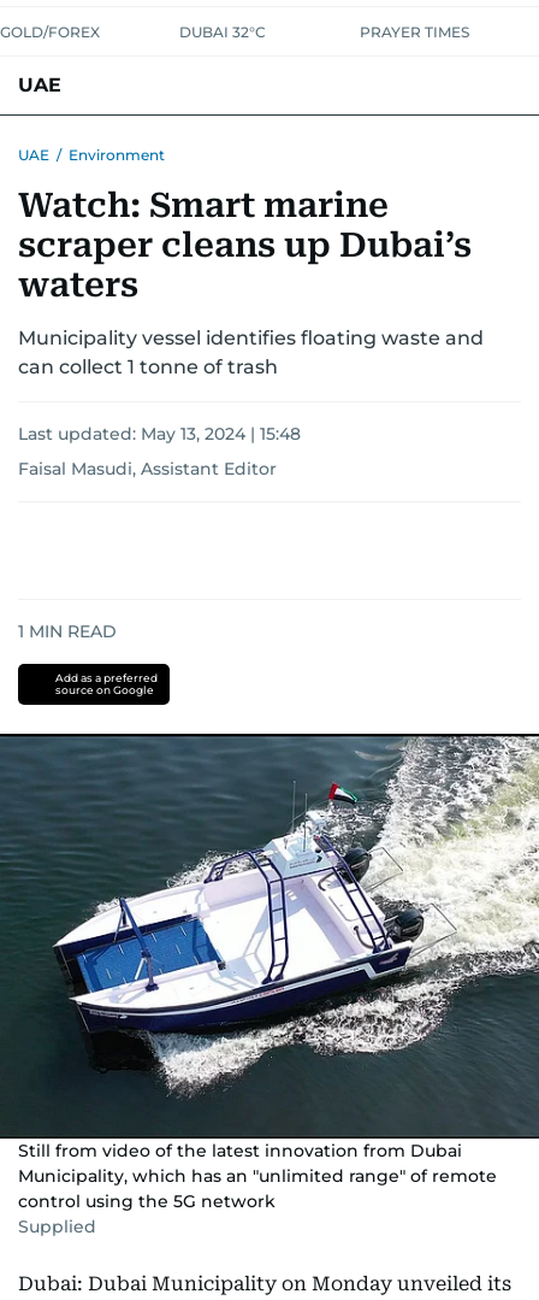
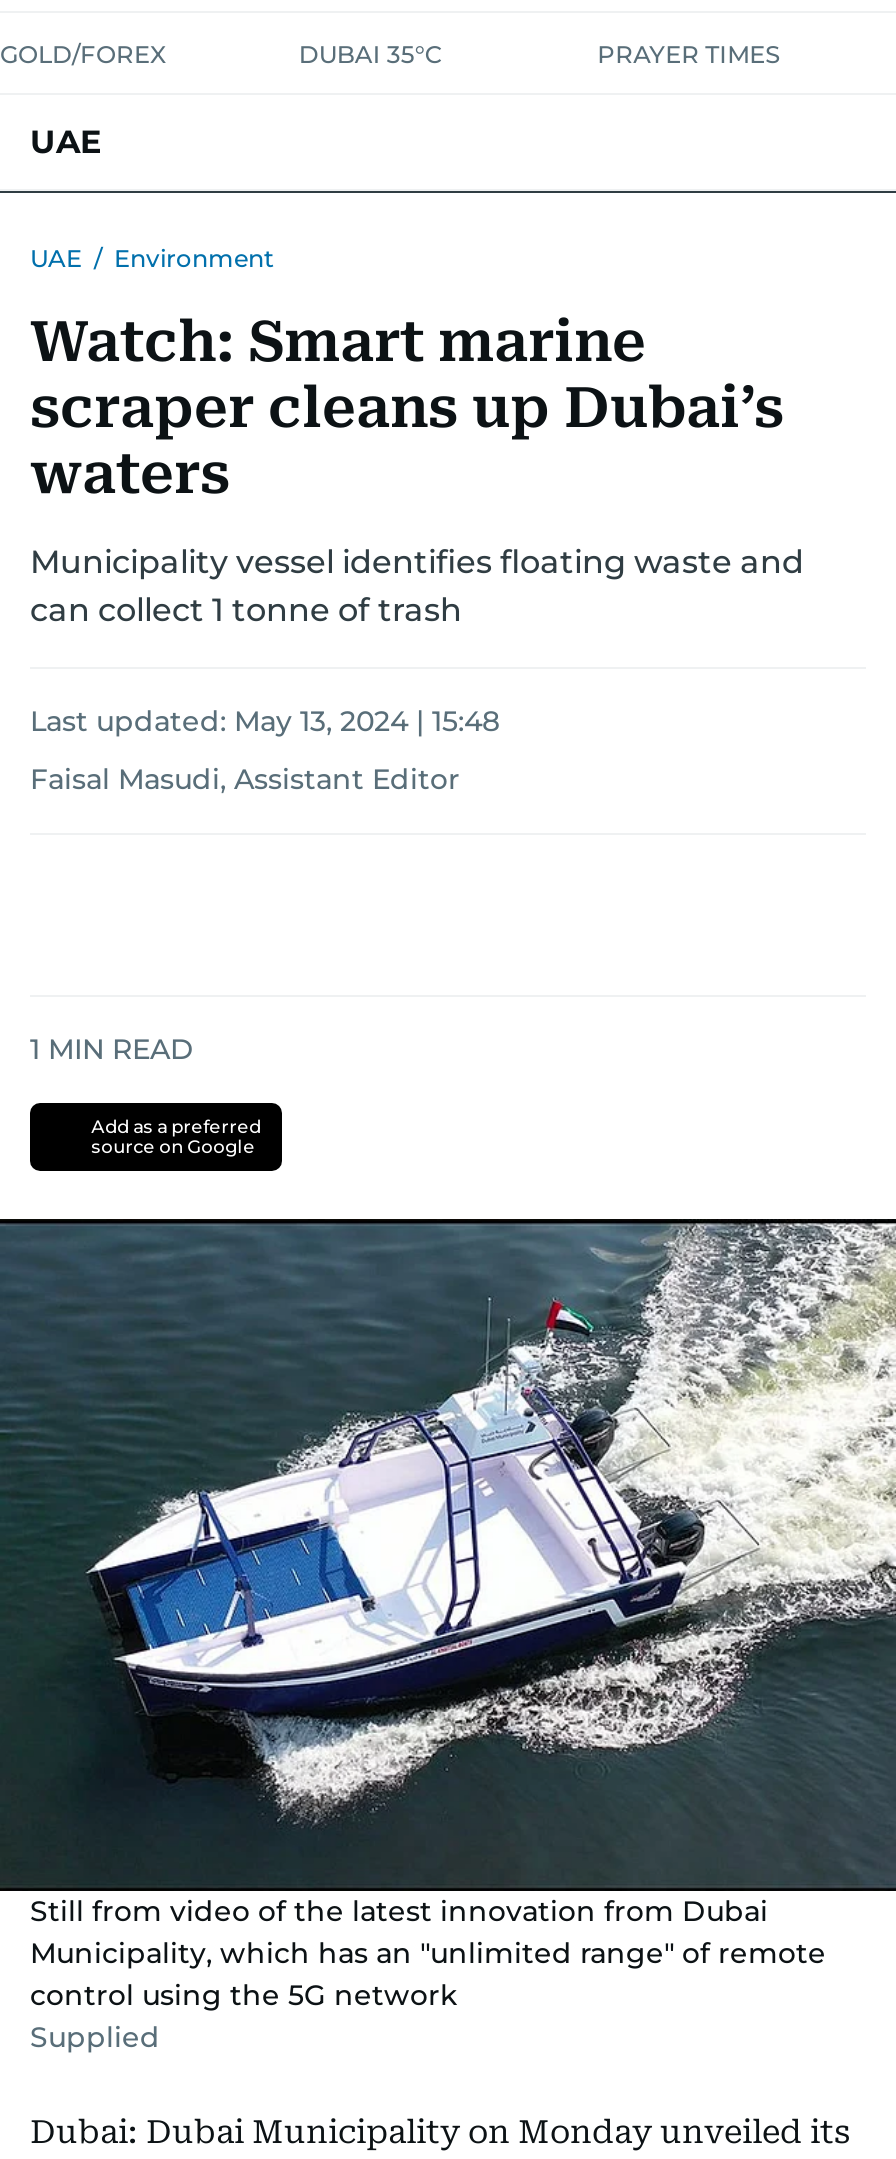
[180,23,266,41] DUBAI 32°C -> [299,39,443,69] DUBAI 35°C

